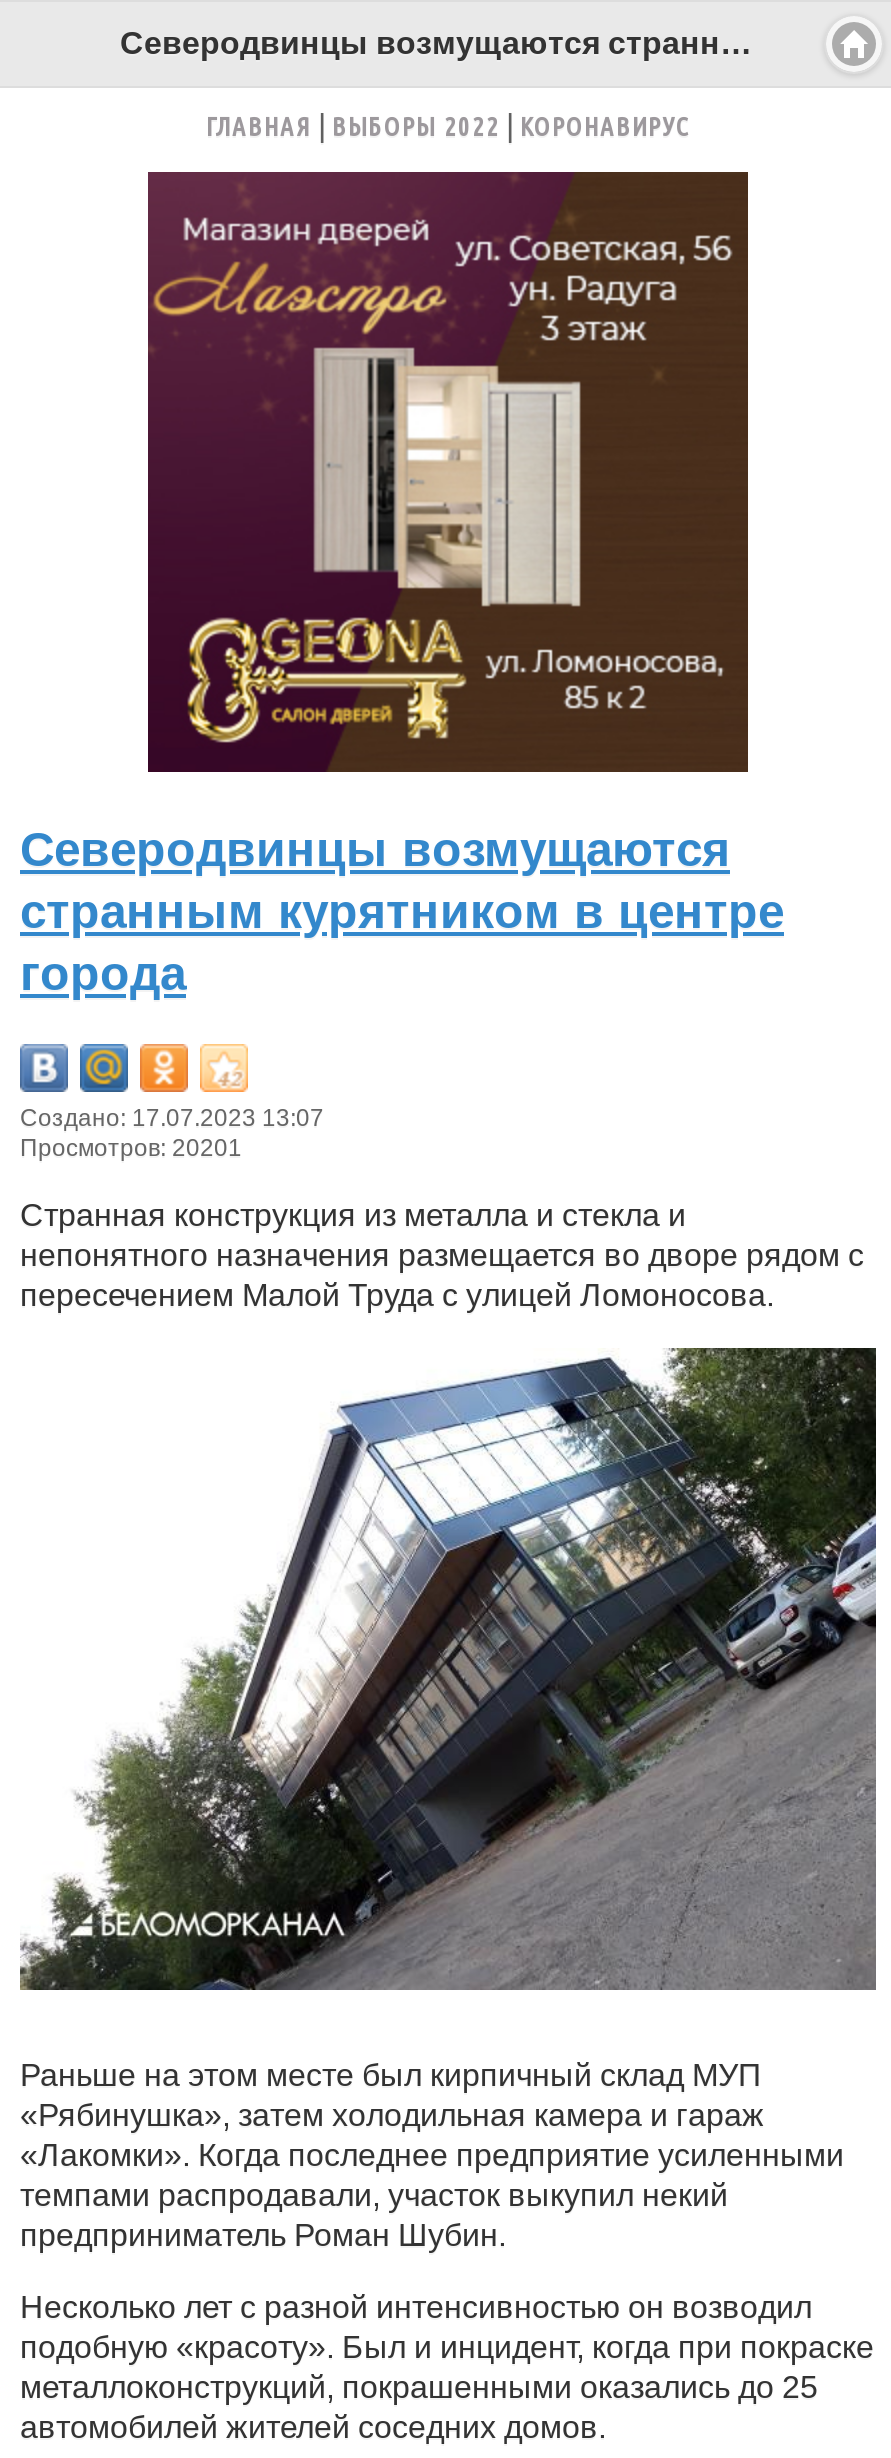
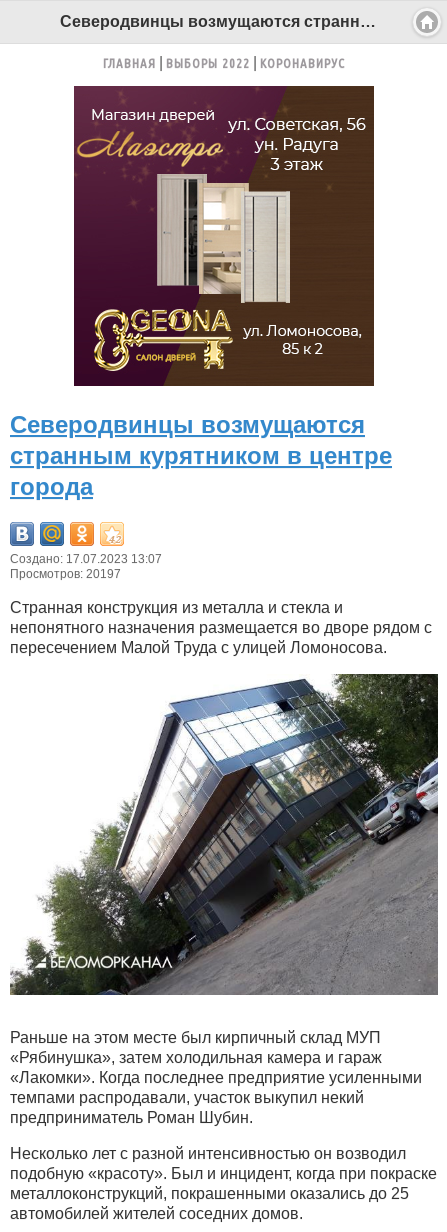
[20,1135,242,1163] Просмотров: 20201 -> [10,567,121,581] Просмотров: 20197

